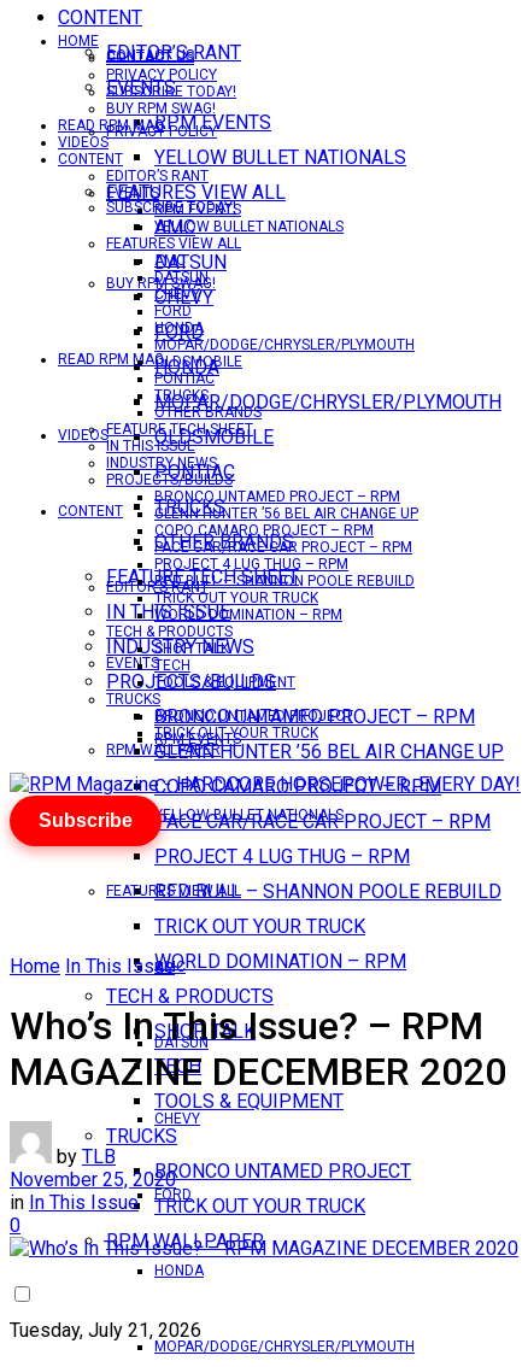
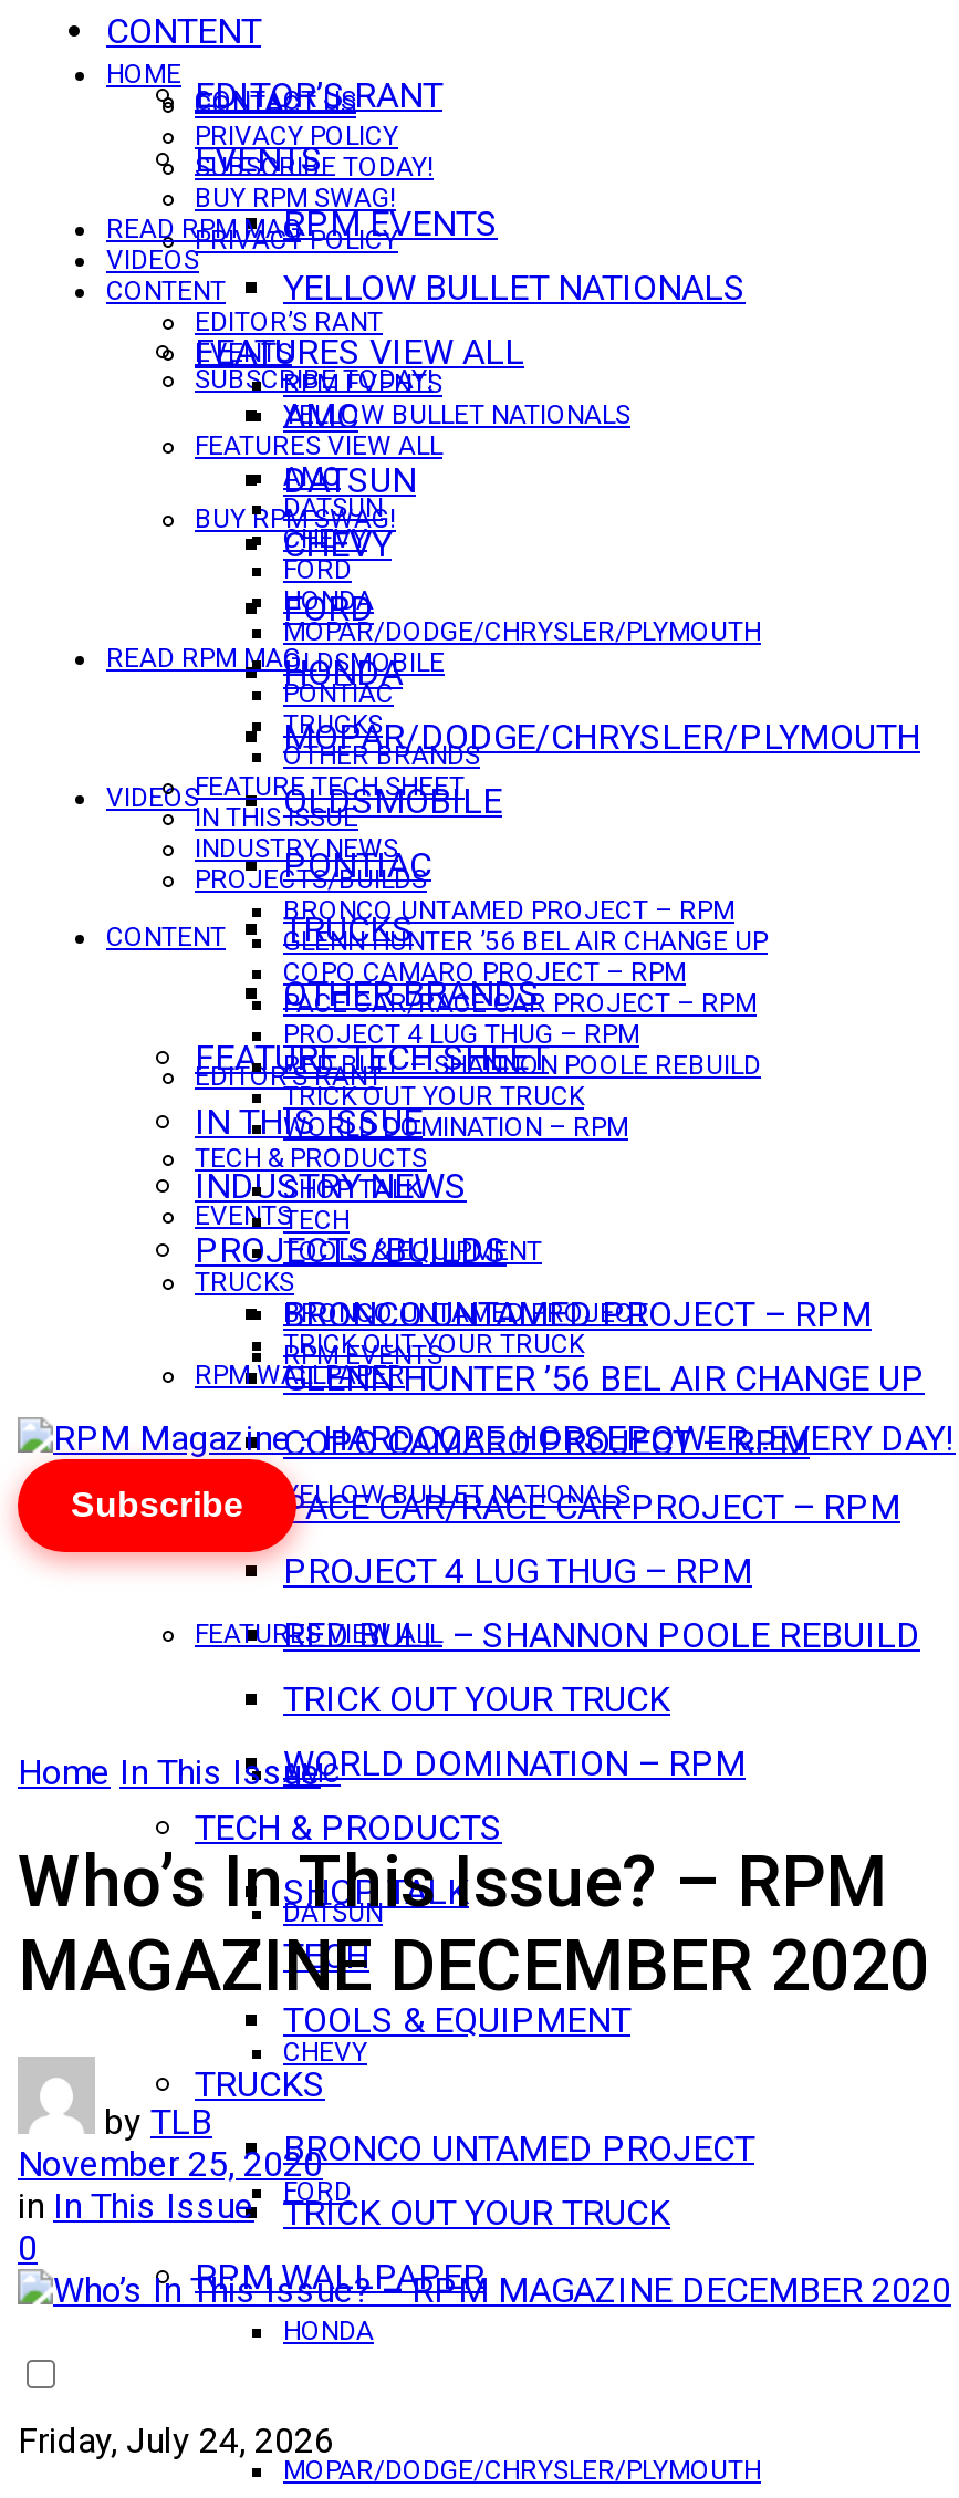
[10,1319,201,1342] Tuesday, July 21, 2026 -> [18,2419,334,2461] Friday, July 24, 2026

